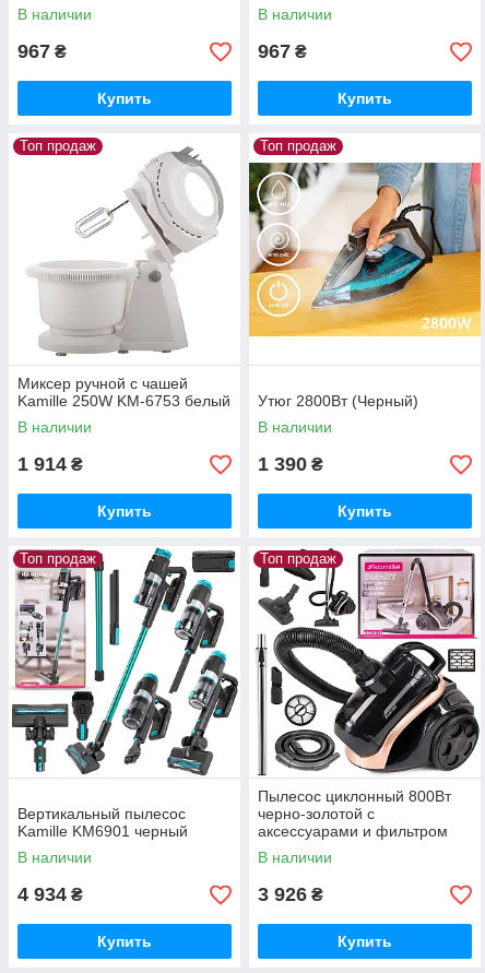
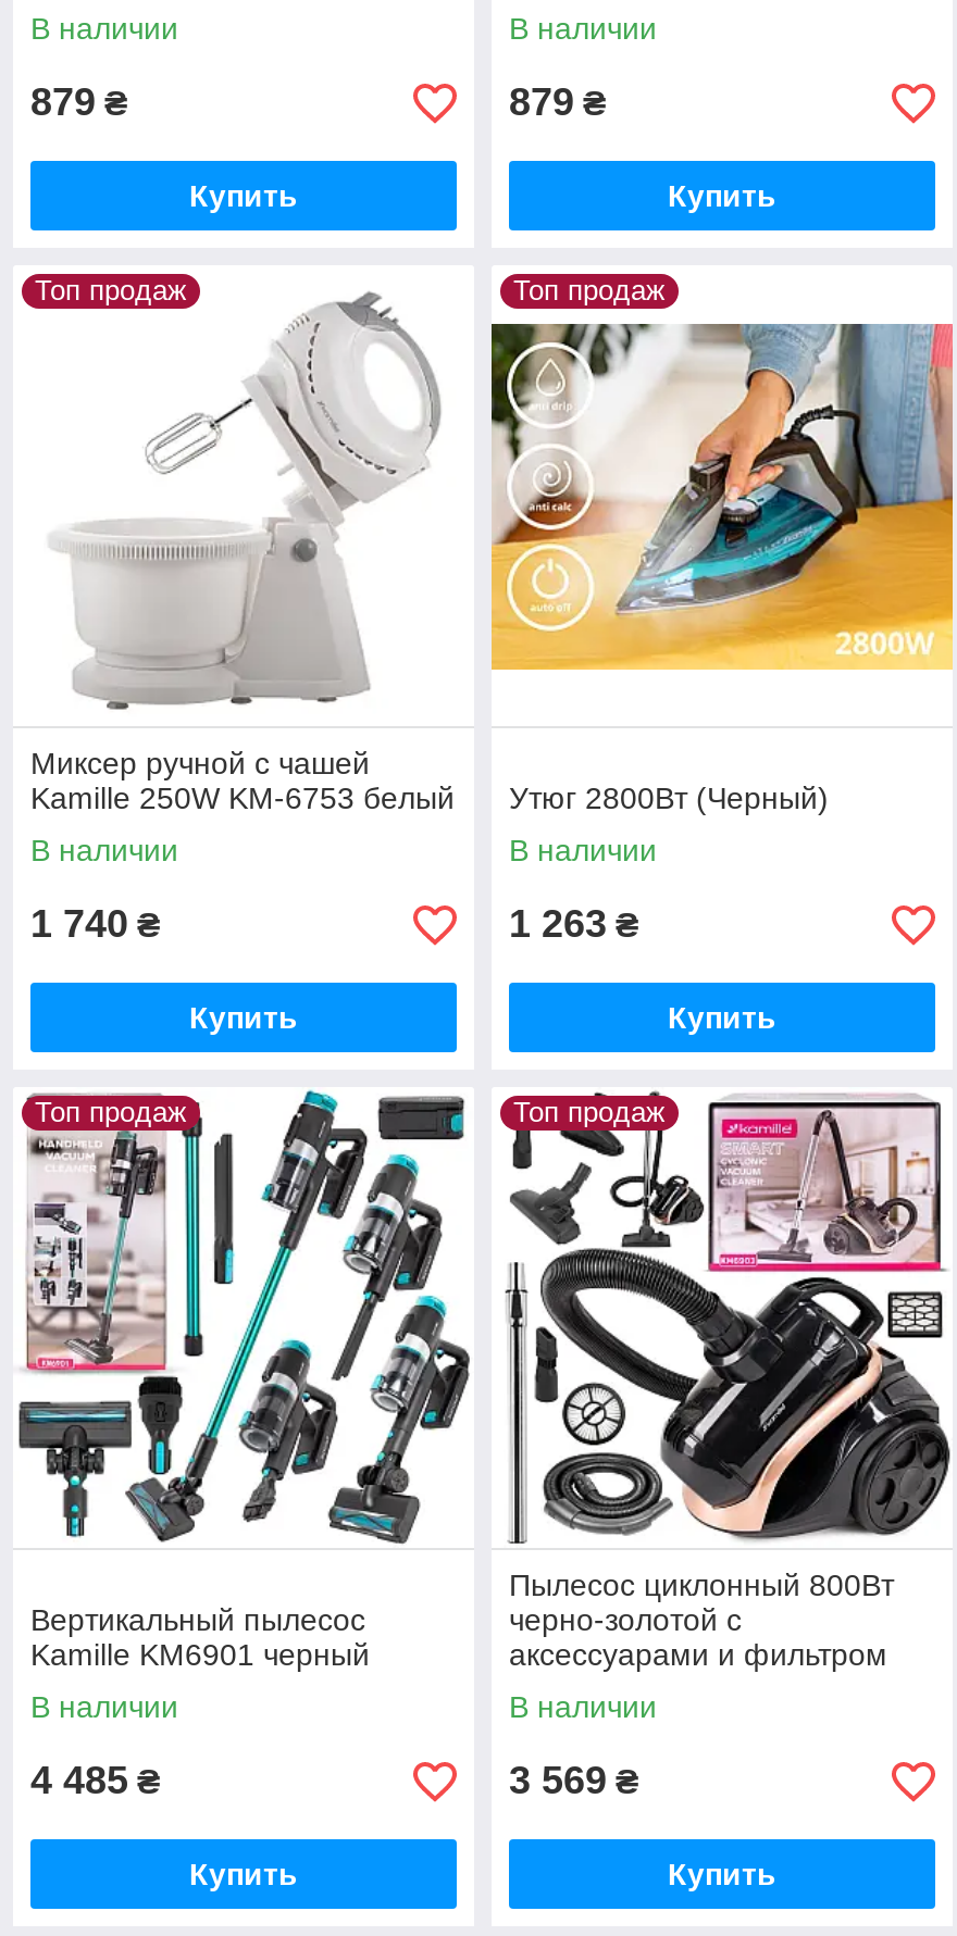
[17,41,67,62] 967 ₴ -> [30,81,128,124] 879 ₴
[258,41,307,62] 967 ₴ -> [509,81,607,124] 879 ₴
[17,453,83,475] 1 914 ₴ -> [30,903,161,946] 1 740 ₴
[258,453,323,475] 1 390 ₴ -> [509,903,639,946] 1 263 ₴
[17,884,83,906] 4 934 ₴ -> [30,1759,161,1803] 4 485 ₴
[258,884,323,906] 3 926 ₴ -> [509,1759,639,1803] 3 569 ₴

